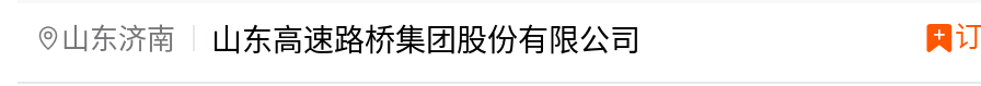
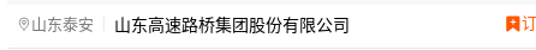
[61,21,175,56] 山东济南 -> [31,14,94,33] 山东泰安

